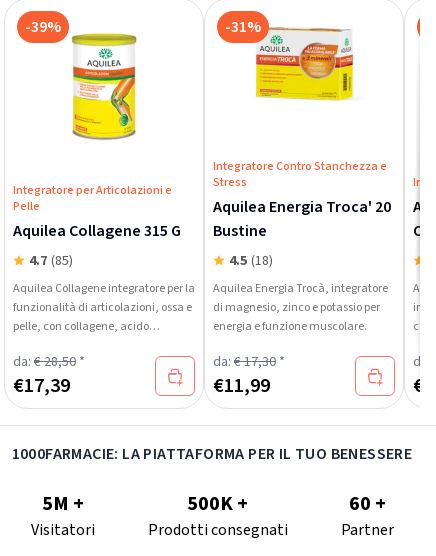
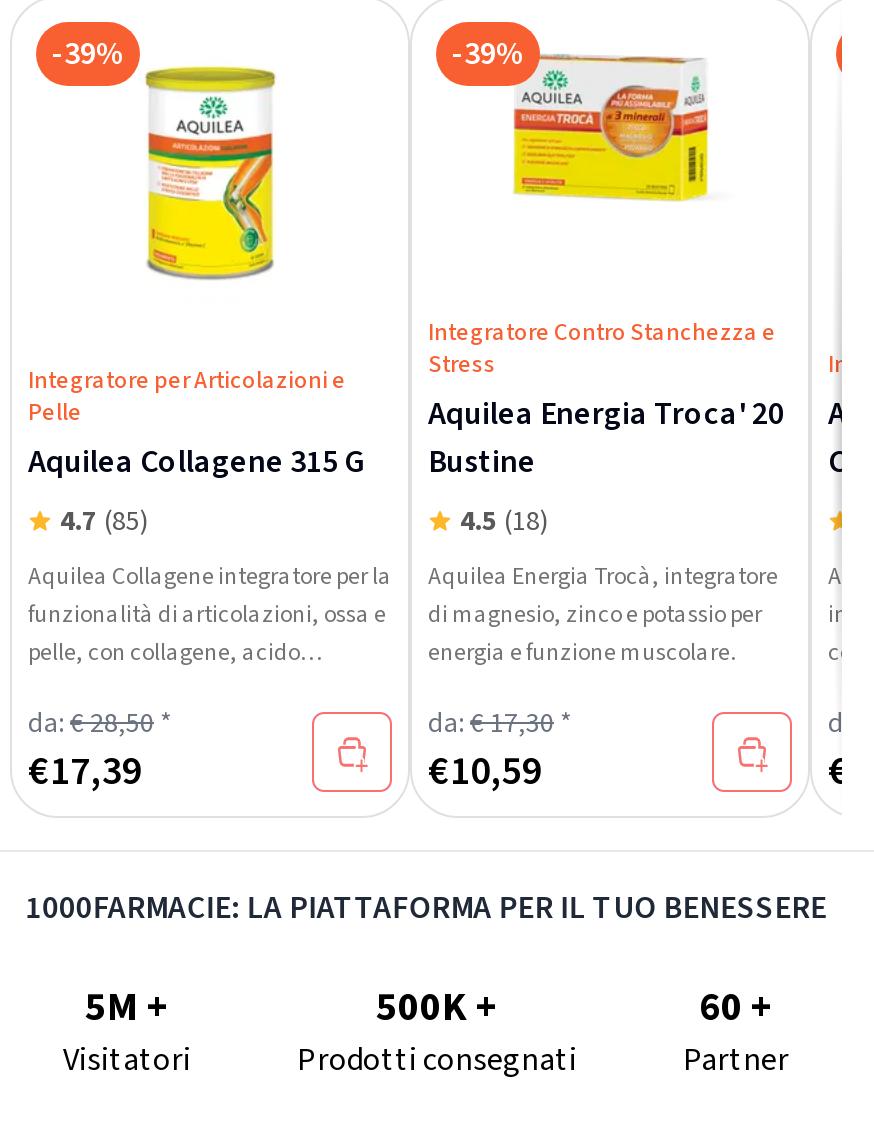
[225,16,261,38] -31% -> [452,32,524,76] -39%
[213,372,270,400] €11,99 -> [428,744,542,800] €10,59

